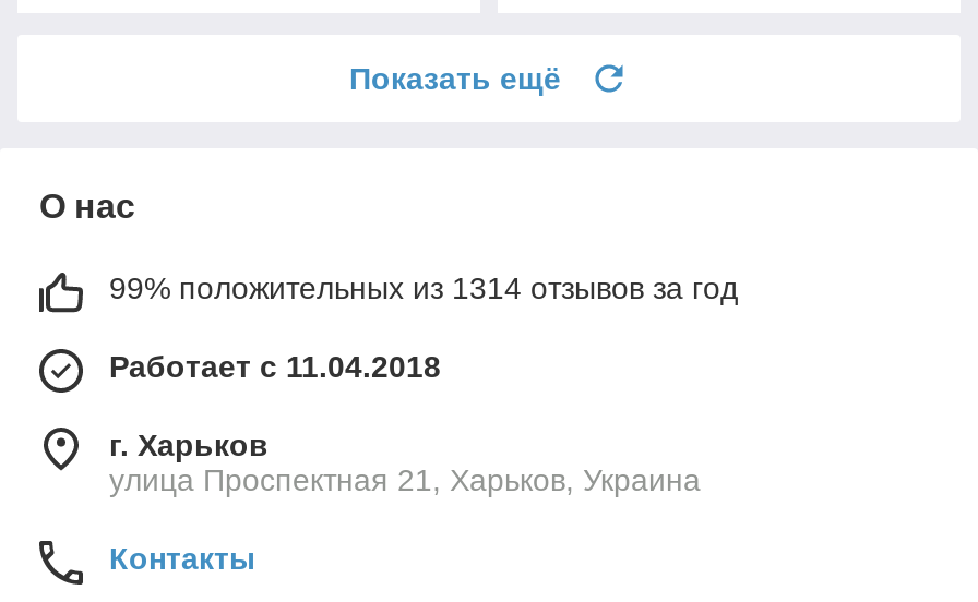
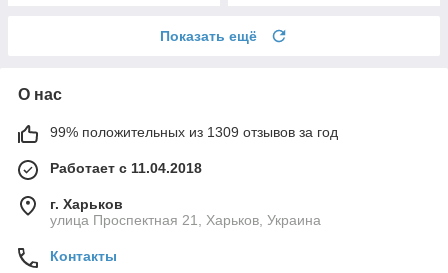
[109,270,738,305] 99% положительных из 1314 отзывов за год -> [50,124,338,140] 99% положительных из 1309 отзывов за год

